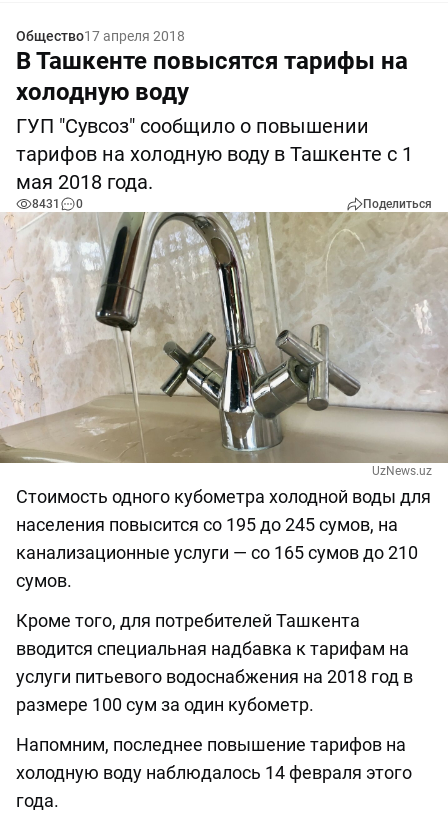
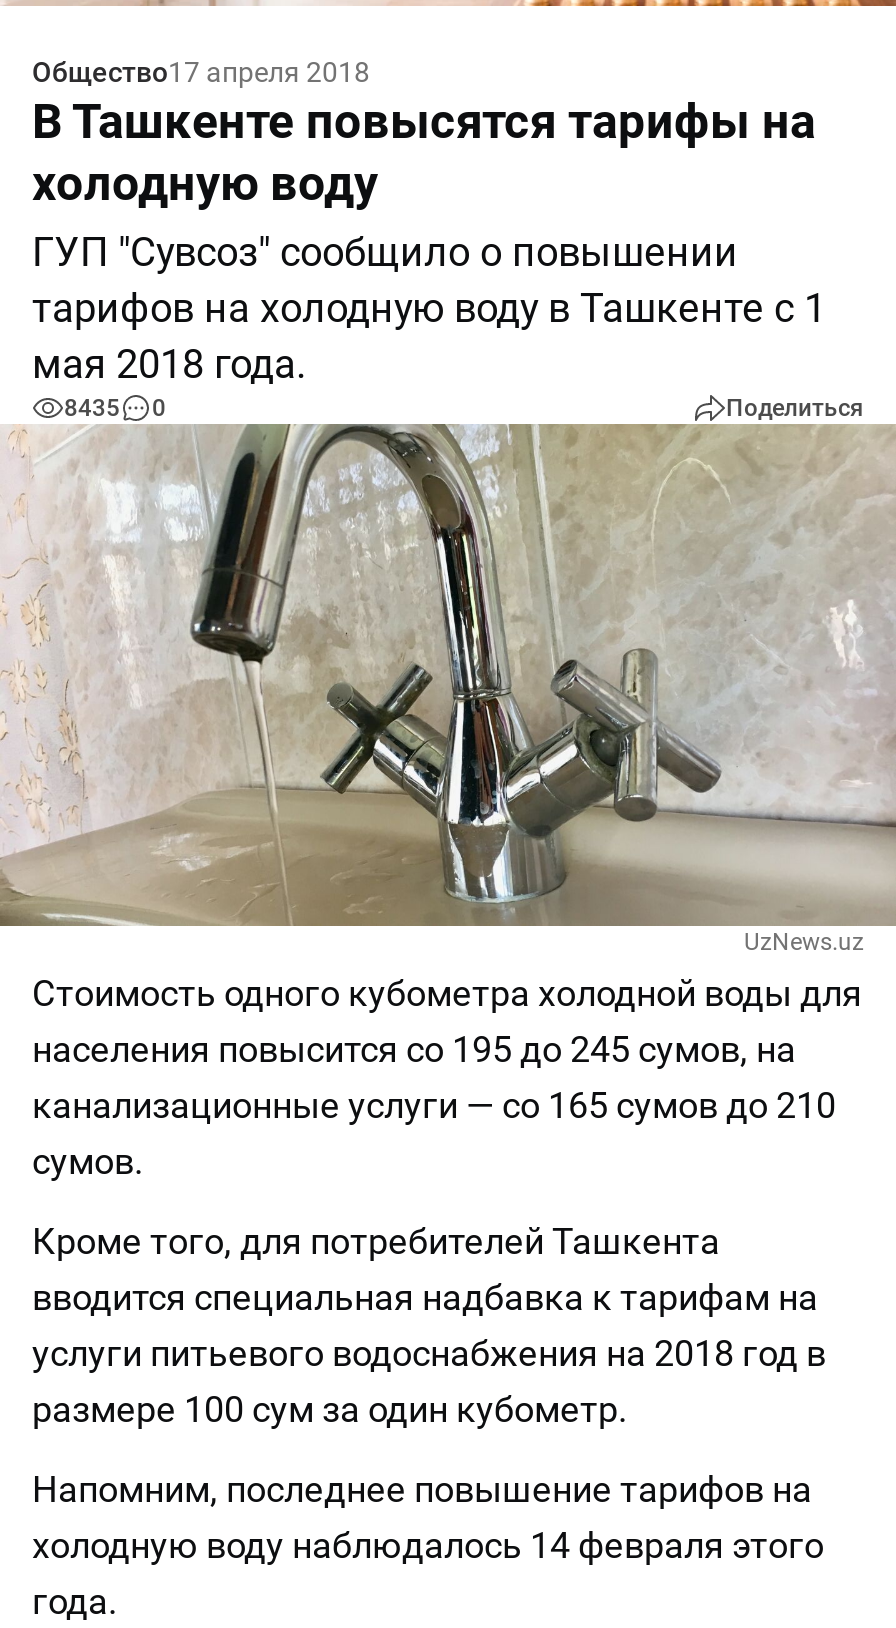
[32,197,83,211] 8431 0 -> [64,394,166,422] 8435 0

